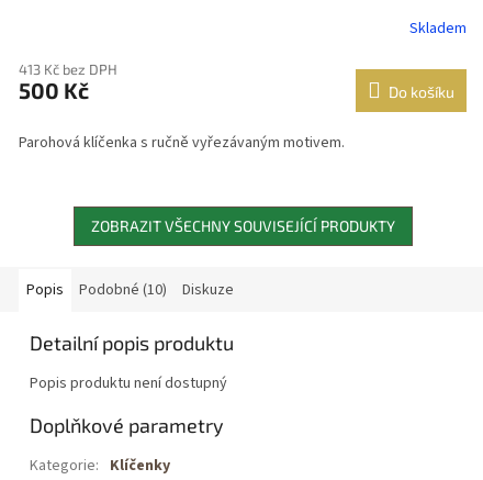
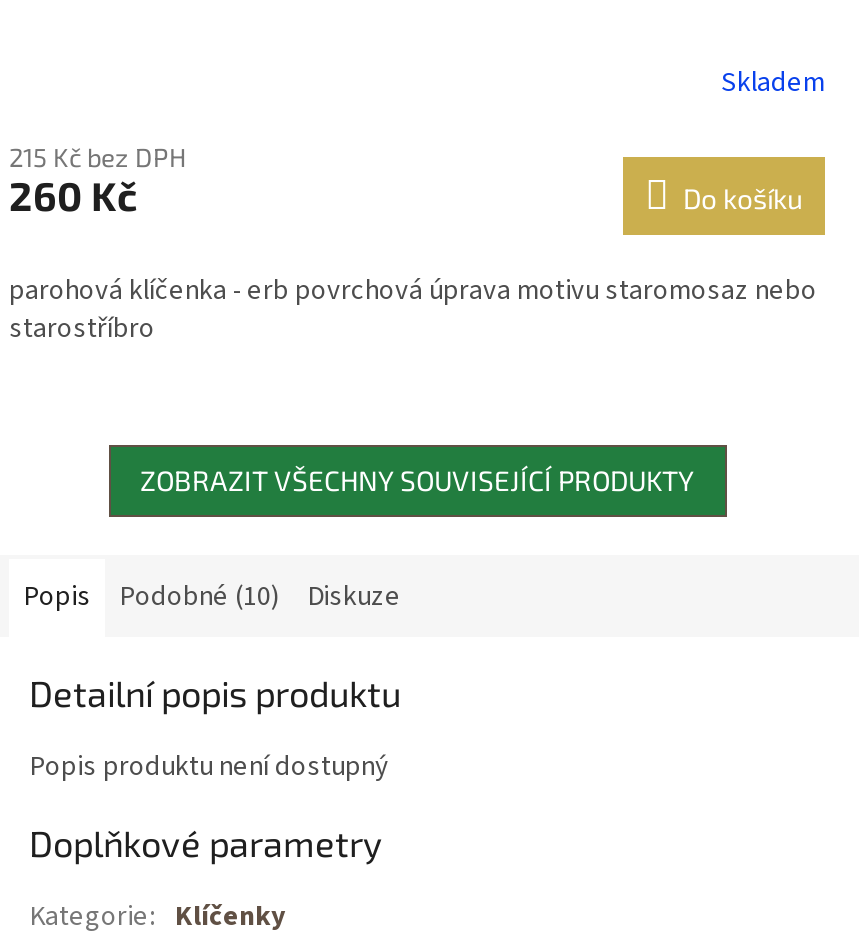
[19,61,117,78] 413 Kč bez DPH -> [9,141,187,173] 215 Kč bez DPH
[19,77,89,103] 500 Kč -> [9,171,137,219] 260 Kč
[19,132,345,154] Parohová klíčenka s ručně vyřezávaným motivem. -> [9,271,817,349] parohová klíčenka - erb povrchová úprava motivu staromosaz nebo | starostříbro

